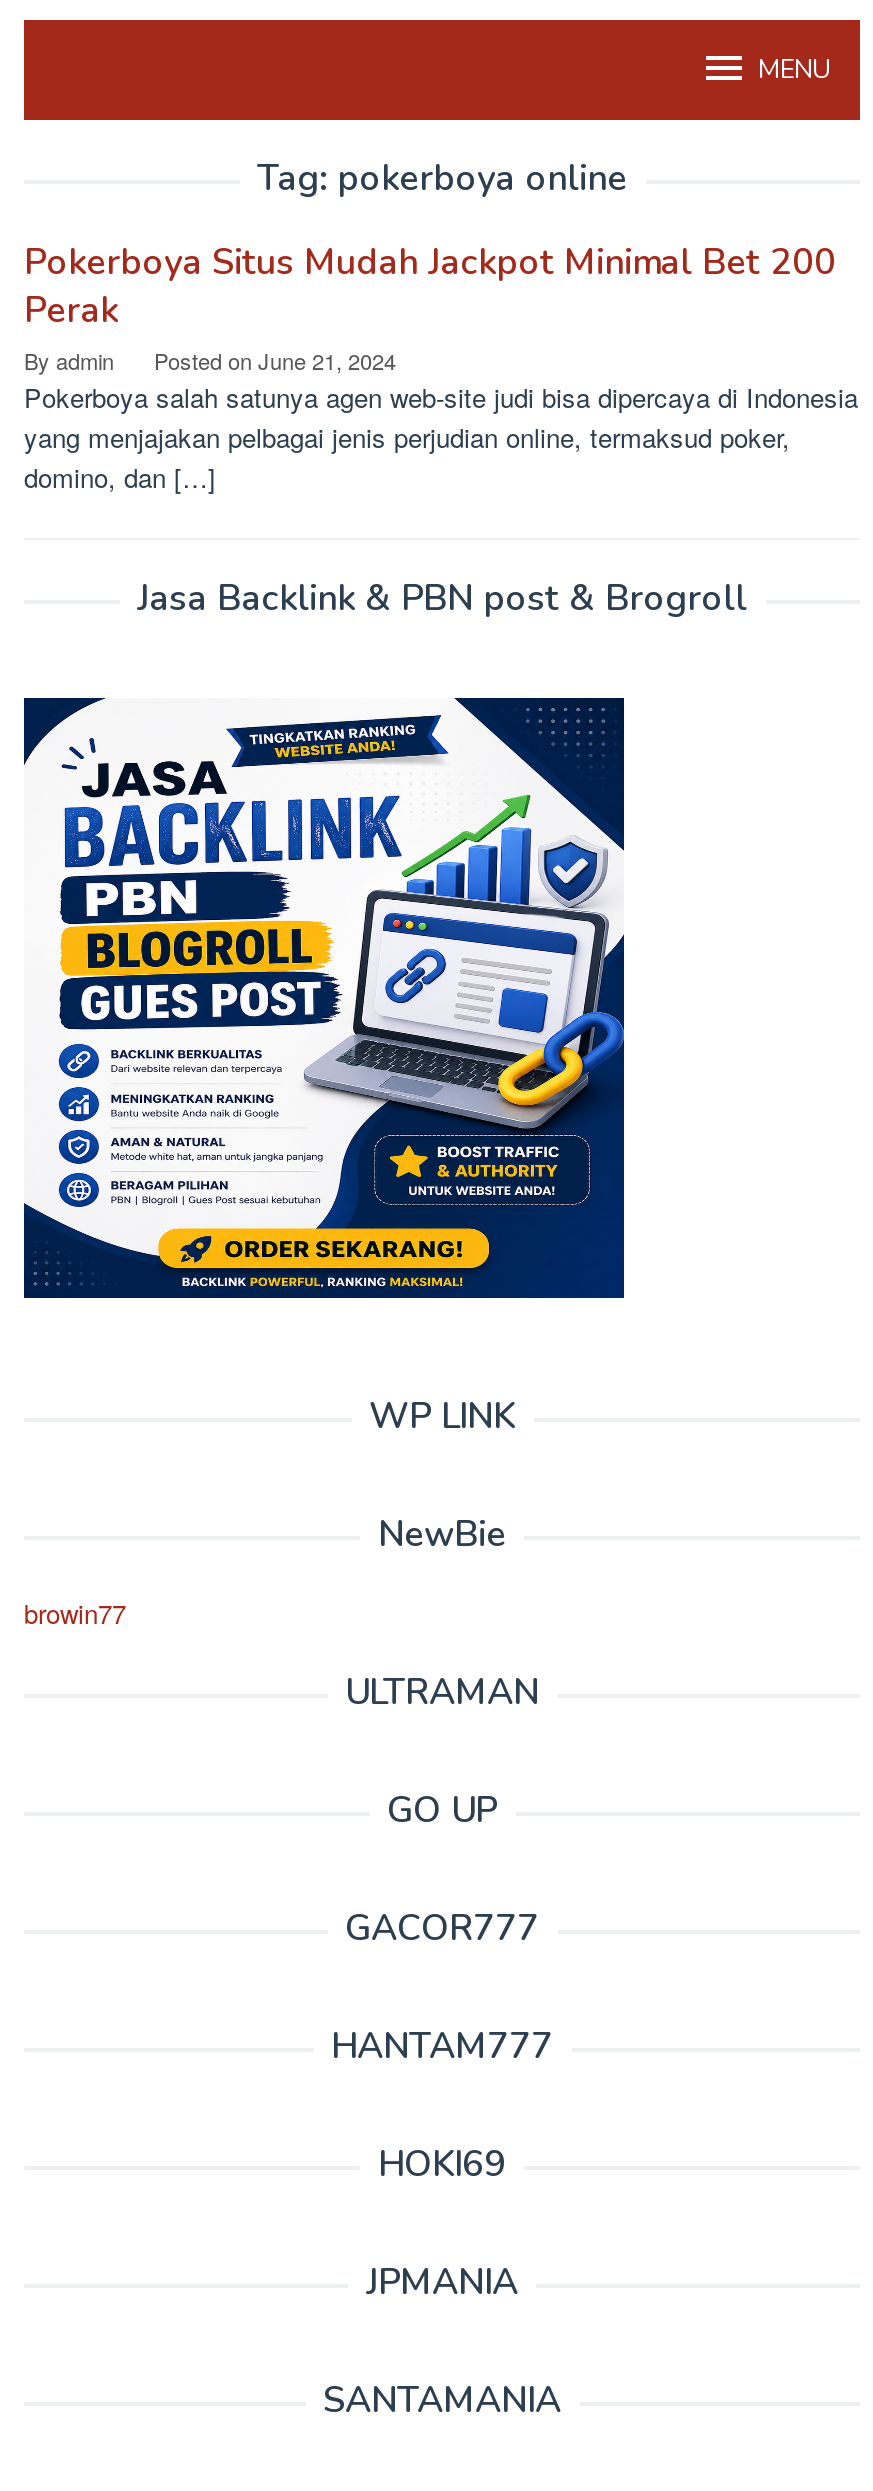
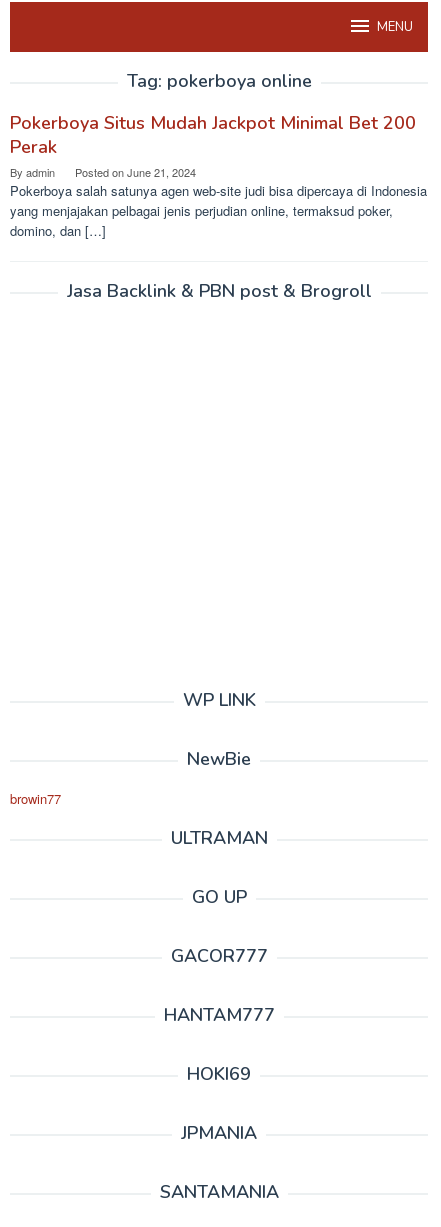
[22,696,626,1300] [image] -> none

